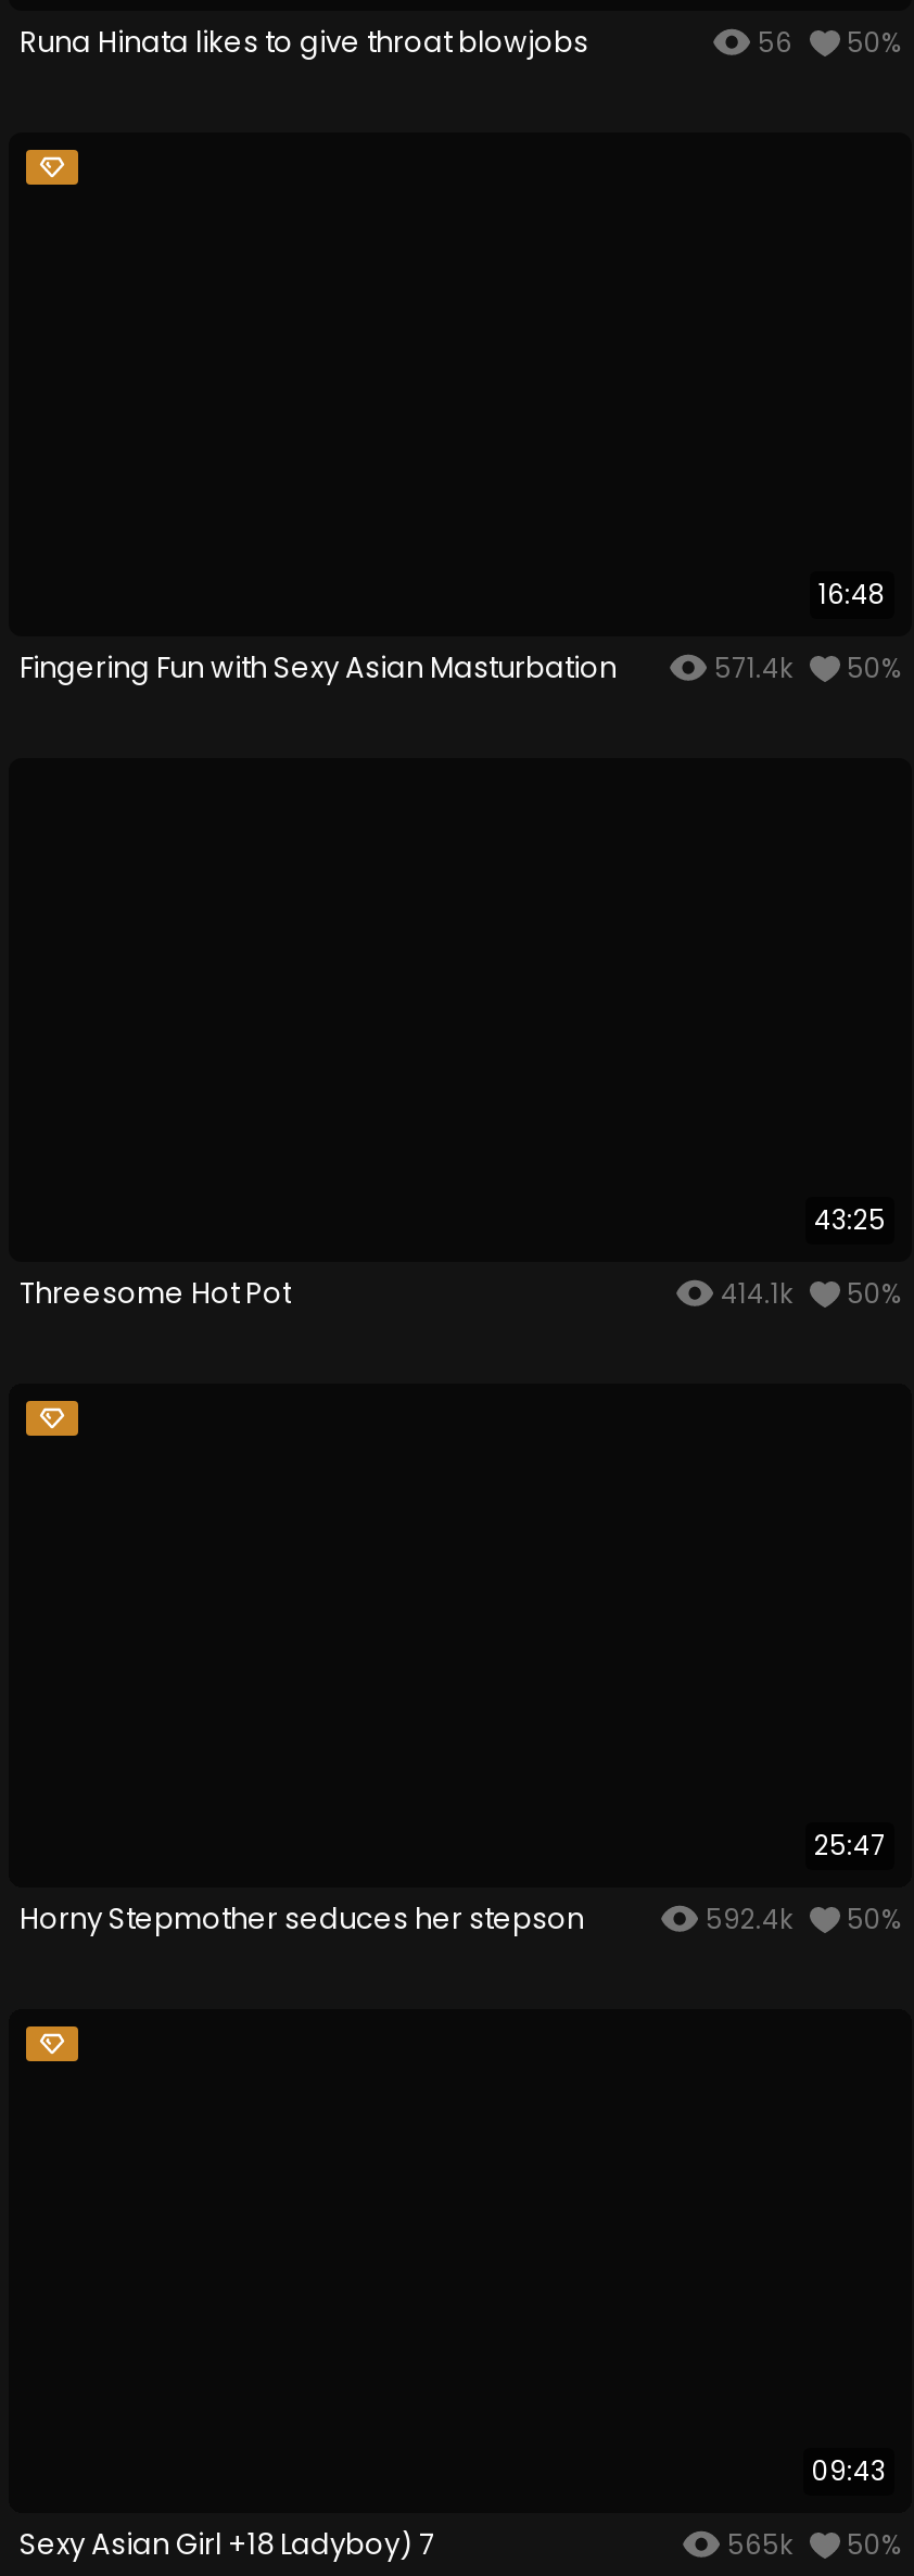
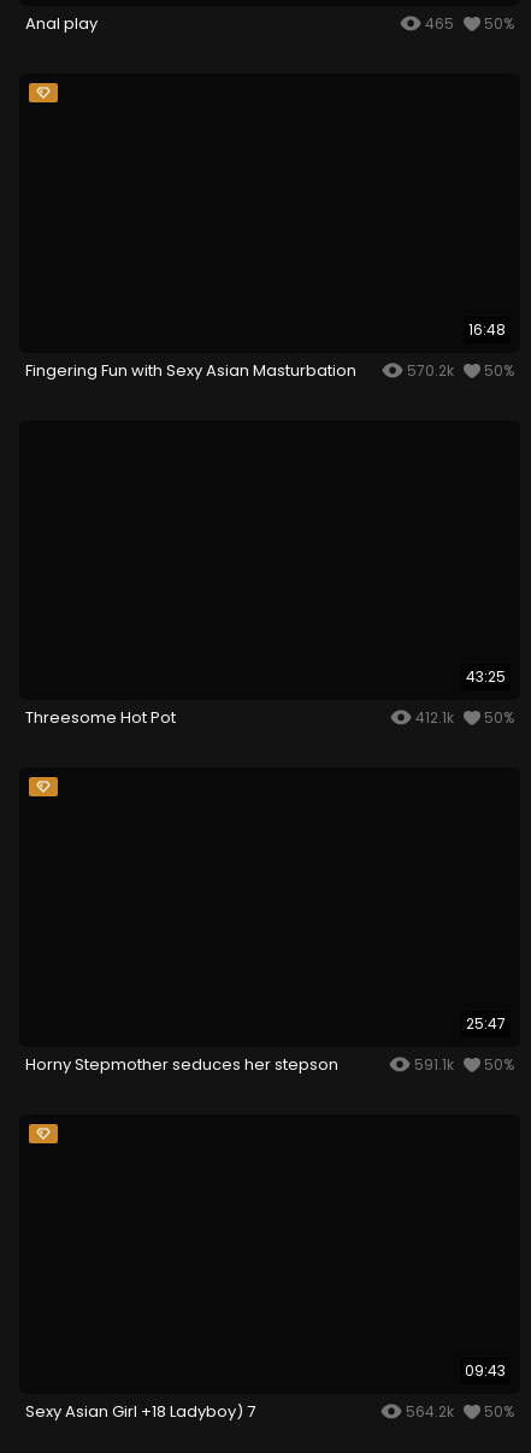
[20,22,799,63] Runa Hinata likes to give throat blowjobs | 56 -> [25,12,458,35] Anal play | 465
[708,649,901,686] 571.4k 50% -> [403,360,514,381] 570.2k 50%
[714,1275,901,1311] 414.1k 50% -> [412,707,514,727] 412.1k 50%
[699,1900,901,1937] 592.4k 50% -> [411,1054,514,1074] 591.1k 50%
[721,2525,901,2562] 565k 50% -> [402,1401,514,1421] 564.2k 50%

